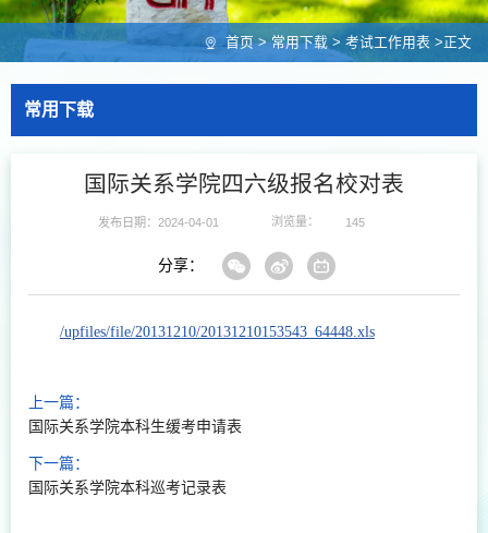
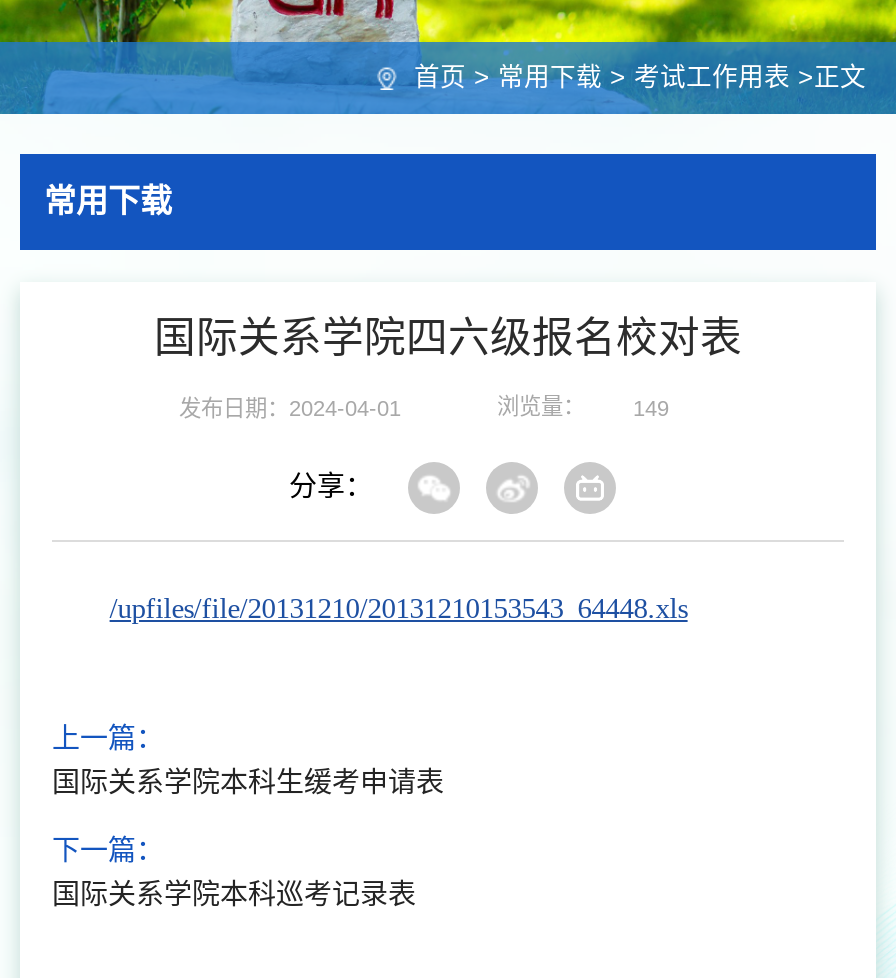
[271,215,364,229] 浏览量： 145 -> [497,394,669,420] 浏览量： 149

